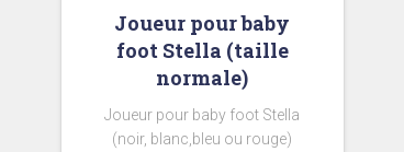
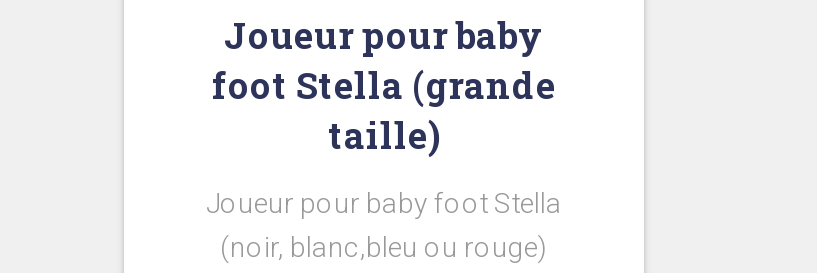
[116,37,288,90] foot Stella (taille | normale) -> [212,62,556,160] foot Stella (grande | taille)

